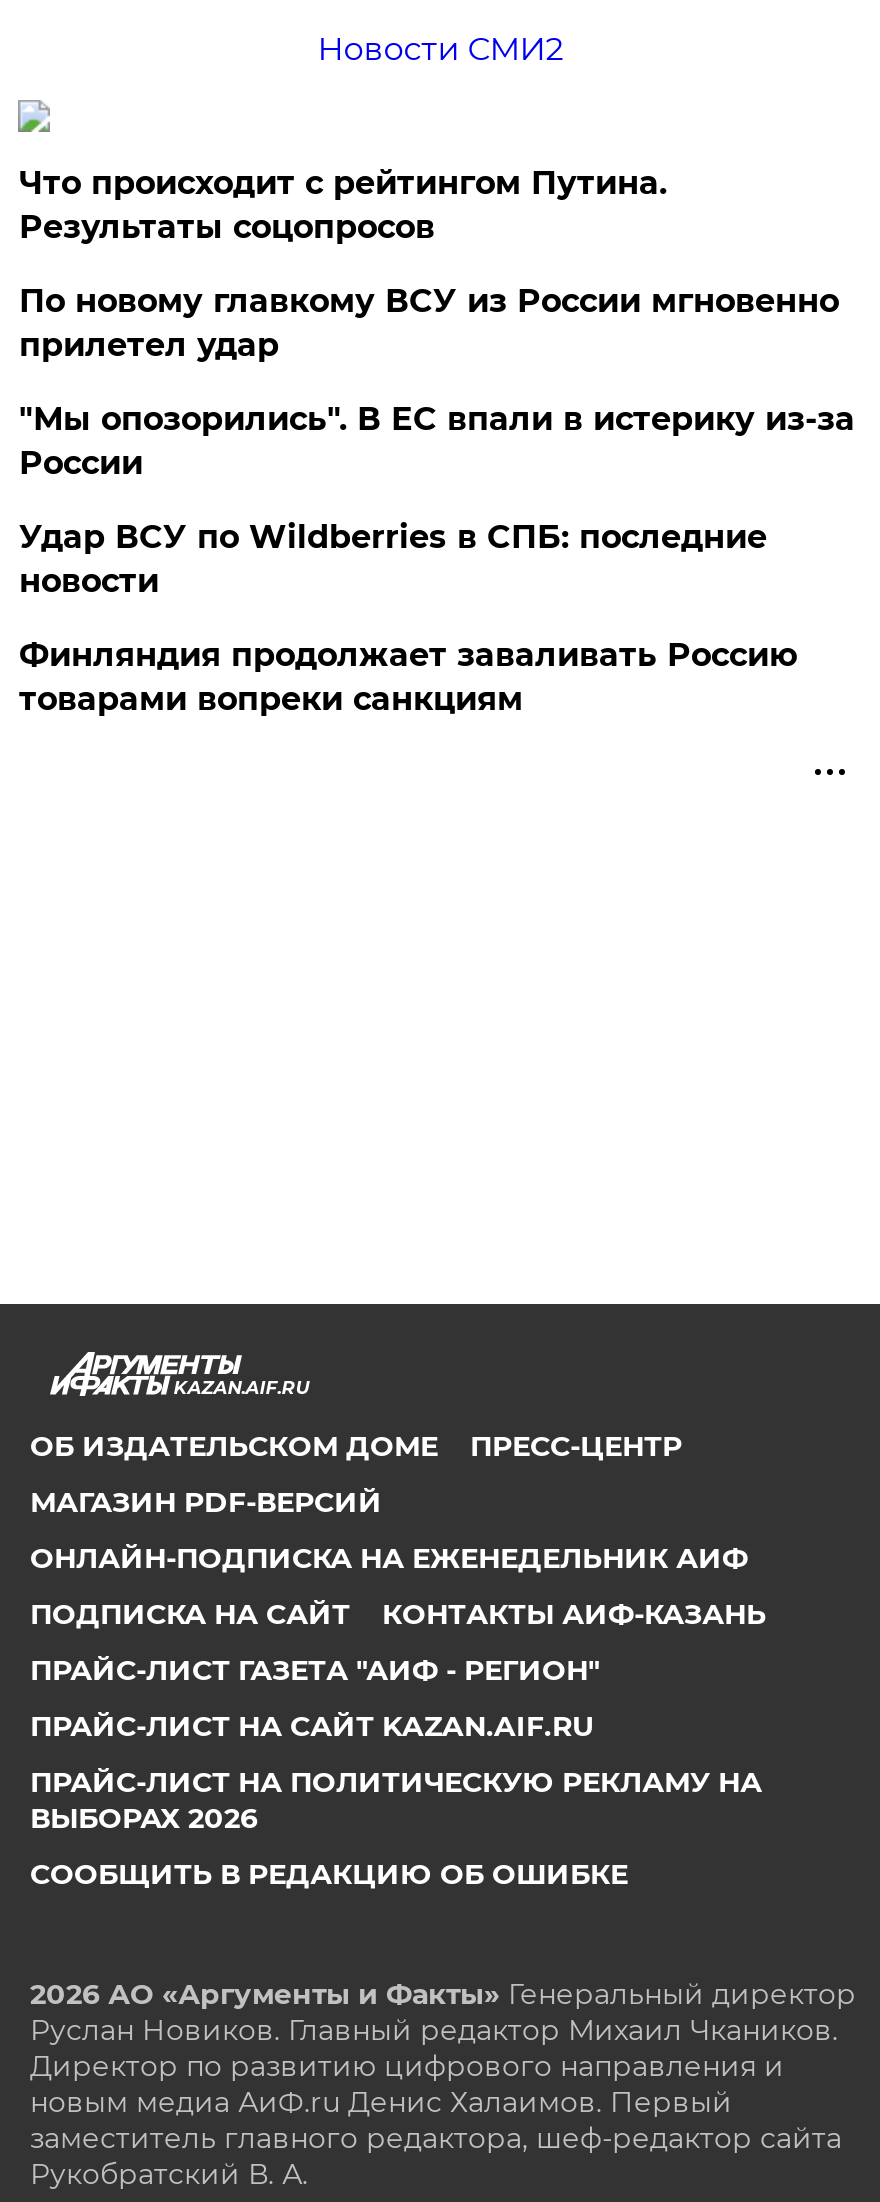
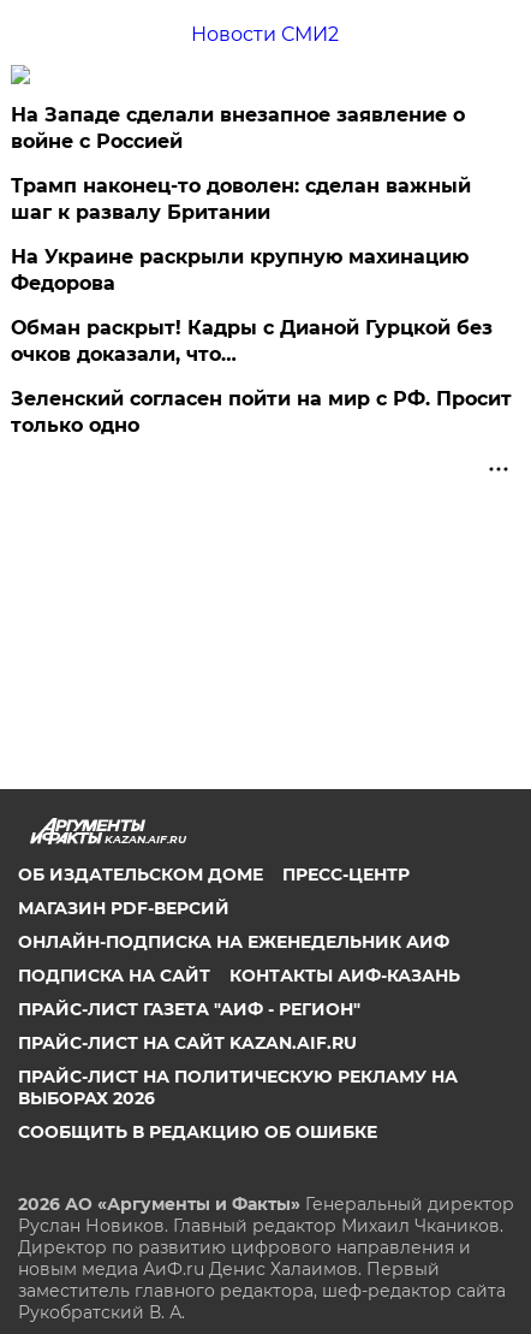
[19,164,667,246] Что происходит с рейтингом Путина. | Результаты соцопросов -> [11,103,465,153] На Западе сделали внезапное заявление о | войне с Россией
[19,282,839,364] По новому главкому ВСУ из России мгновенно | прилетел удар -> [11,174,471,224] Трамп наконец-то доволен: сделан важный | шаг к развалу Британии
[19,400,855,482] "Мы опозорились". В ЕС впали в истерику из-за | России -> [11,245,469,295] На Украине раскрыли крупную махинацию | Федорова
[19,518,767,600] Удар ВСУ по Wildberries в СПБ: последние | новости -> [11,316,493,366] Обман раскрыт! Кадры с Дианой Гурцкой без | очков доказали, что…
[19,636,797,718] Финляндия продолжает заваливать Россию | товарами вопреки санкциям -> [11,387,512,437] Зеленский согласен пойти на мир с РФ. Просит | только одно

